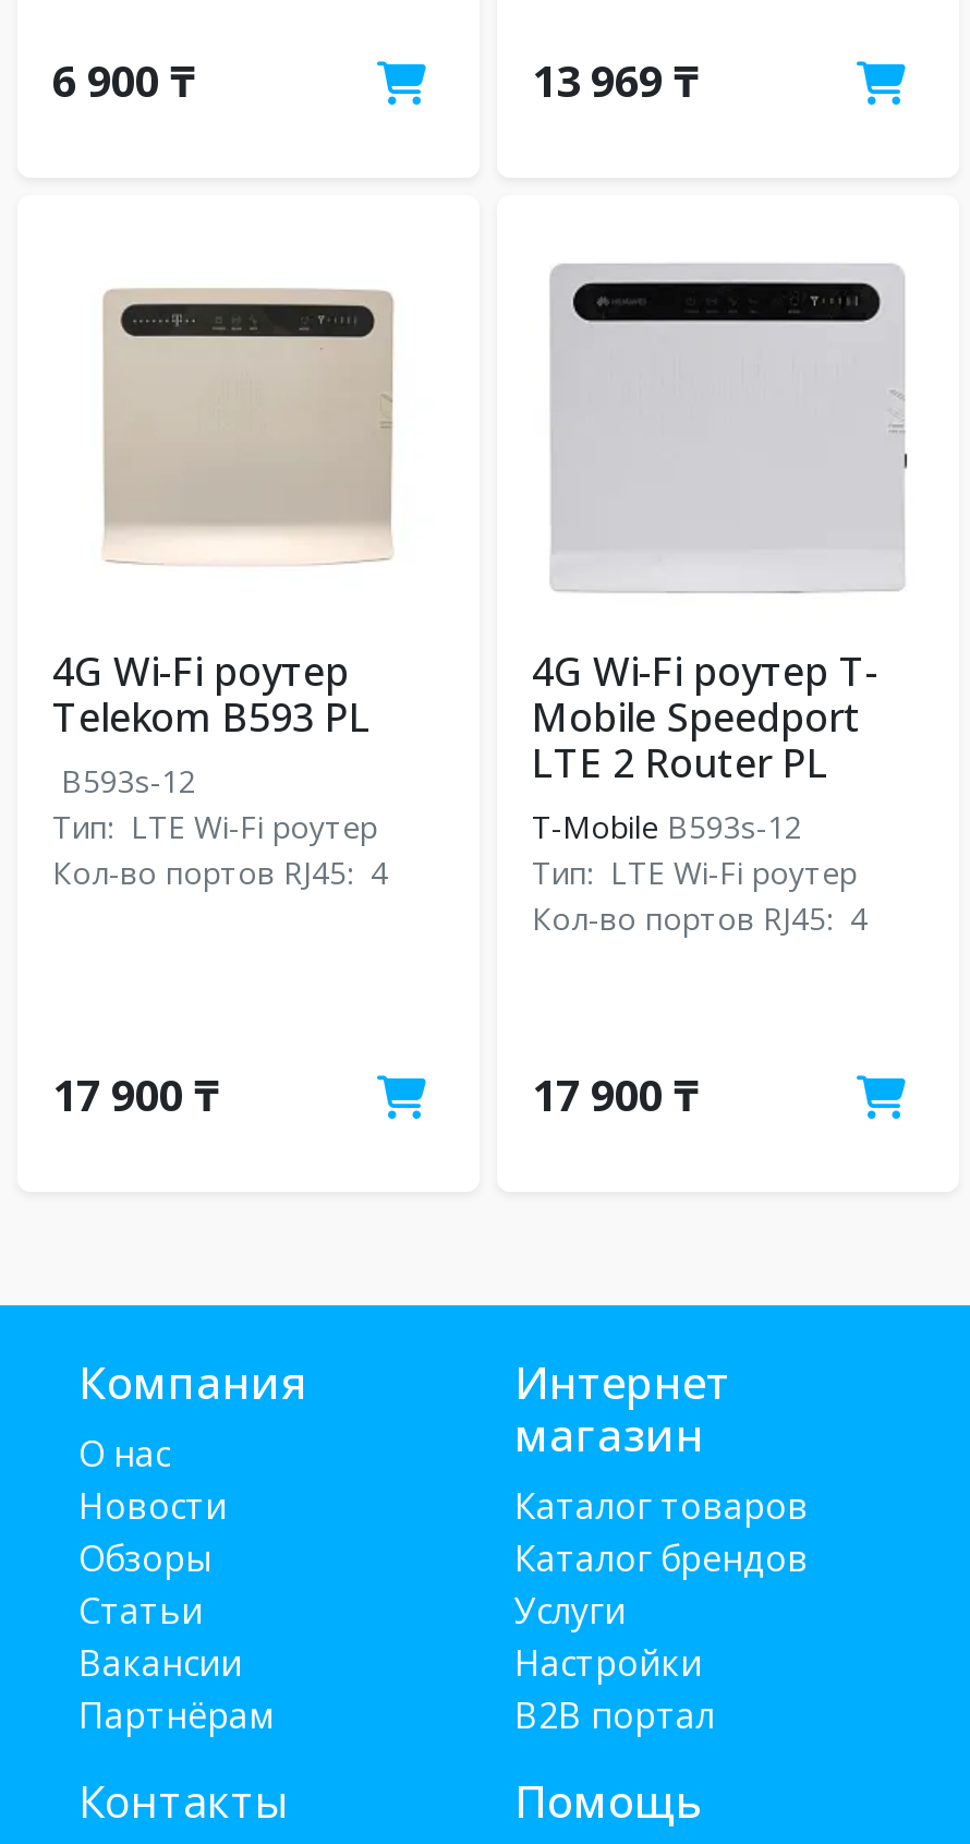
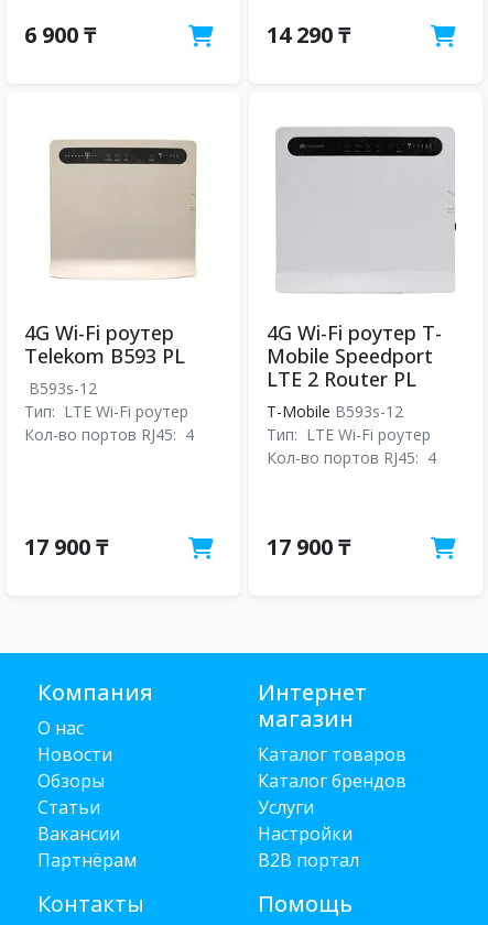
[532,50,700,109] 13 969 ₸ -> [267,19,351,49] 14 290 ₸

